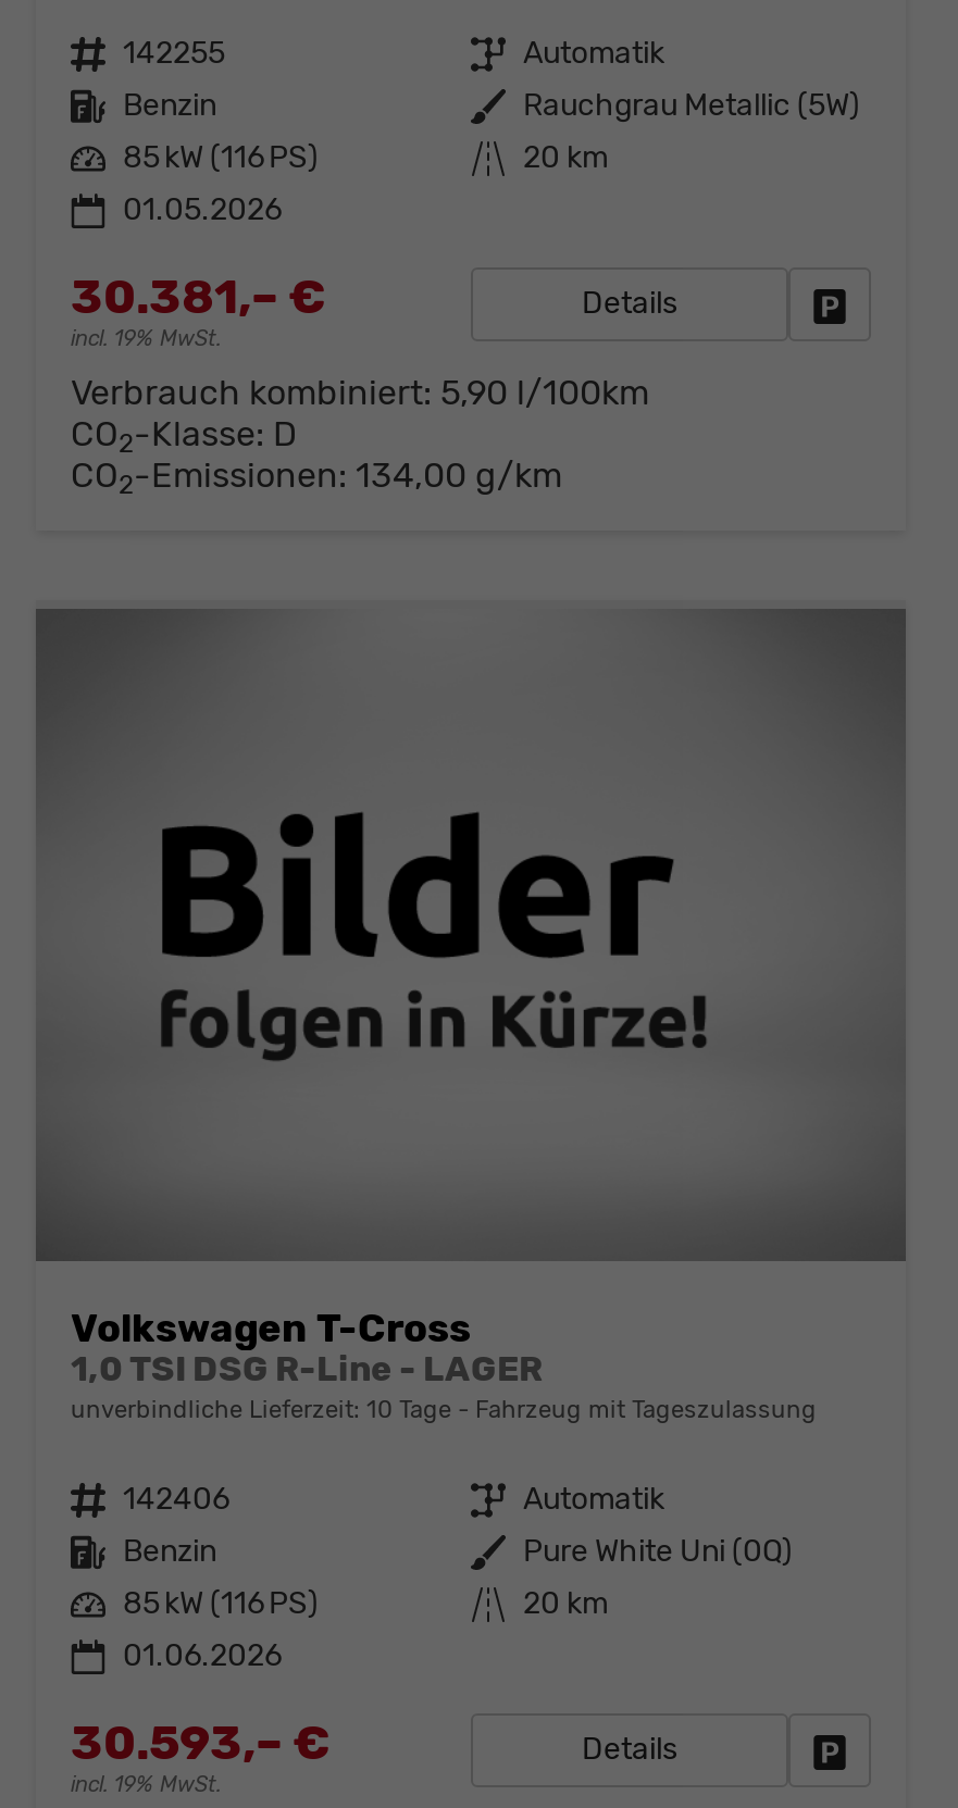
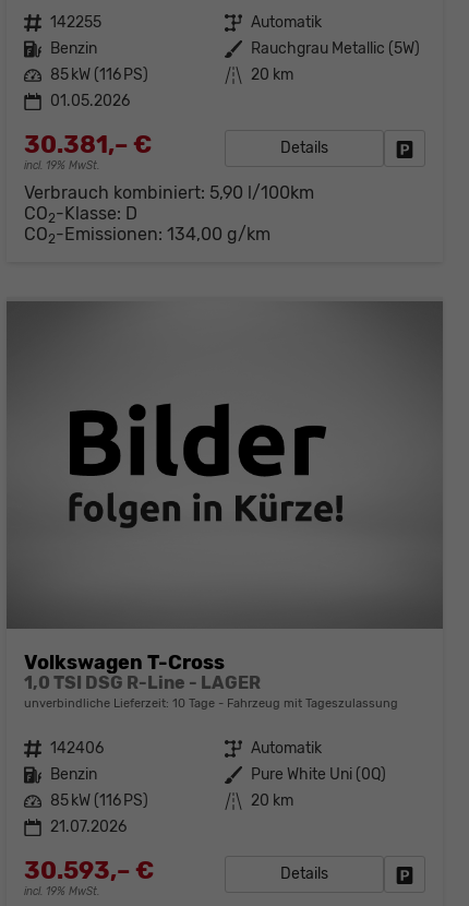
[123,1637,282,1674] 01.06.2026 -> [50,817,127,836] 21.07.2026

